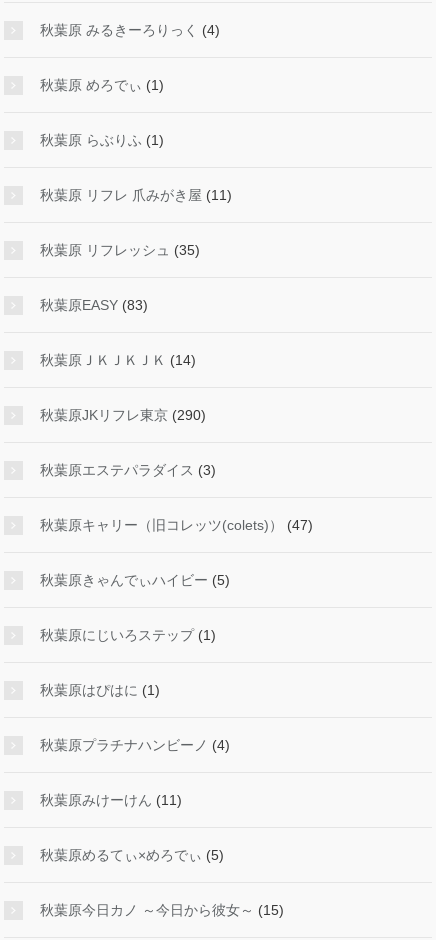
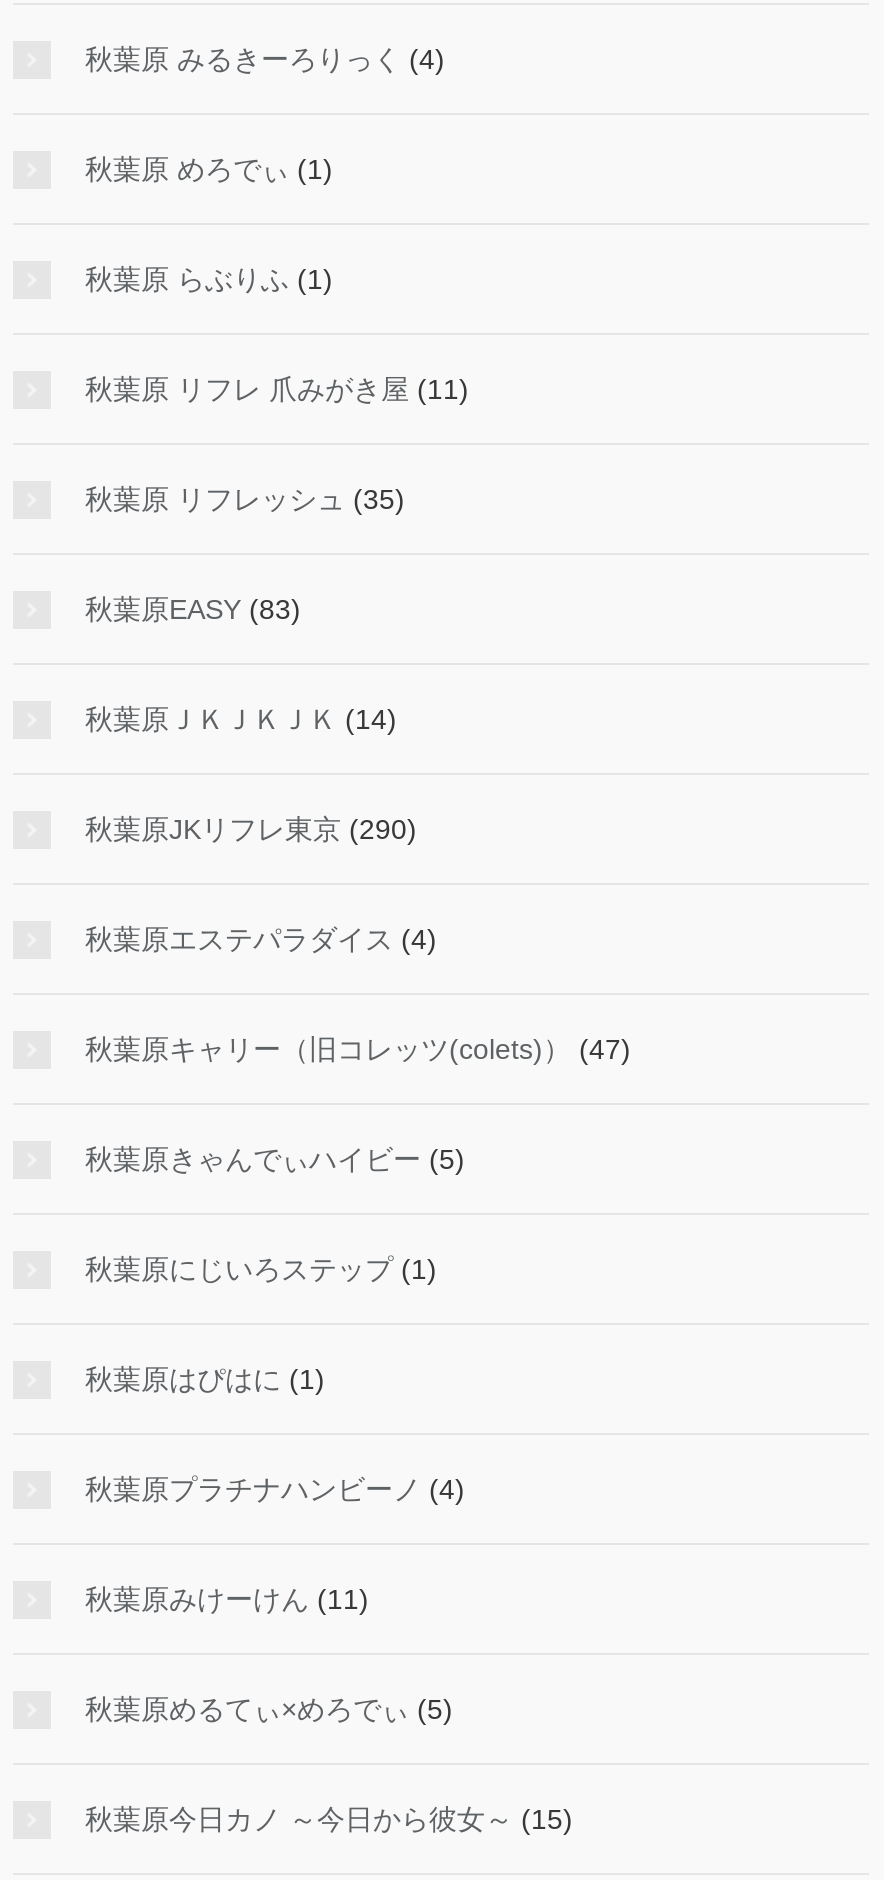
[40,462,216,478] 秋葉原エステパラダイス(3) -> [85,923,437,955] 秋葉原エステパラダイス(4)

